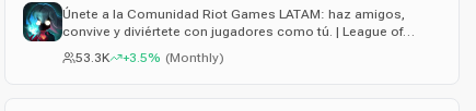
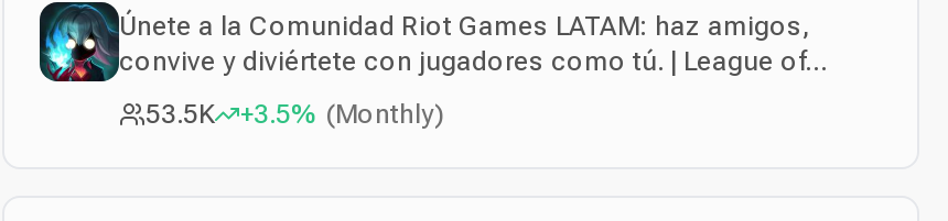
[76,50,224,65] 53.3K +3.5% (Monthly) -> [146,99,445,130] 53.5K +3.5% (Monthly)

